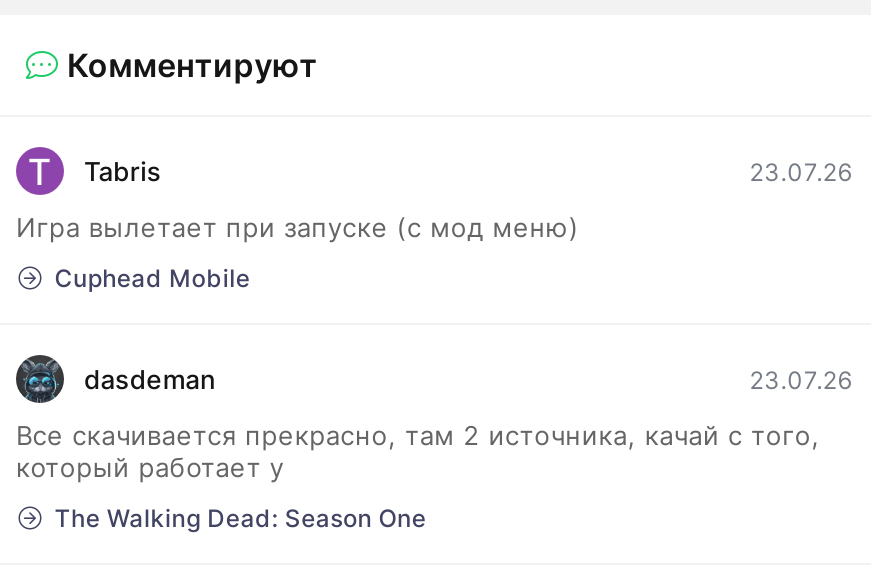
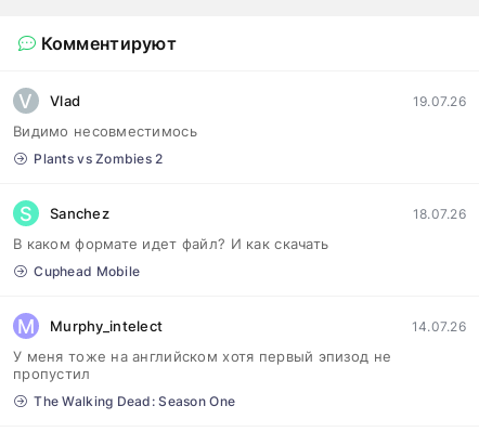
[16,150,852,243] T | Tabris | 23.07.26 | Игра вылетает при запуске (с мод меню) -> [13,89,466,252] V | Vlad | 19.07.26 | Видимо несовместимось | Plants vs Zombies 2 | S | Sanchez | 18.07.26 | В каком формате идет файл? И как скачать
[84,363,852,395] dasdeman | 23.07.26 -> [17,315,466,337] M | Murphy_intelect | 14.07.26
[16,419,820,483] Все скачивается прекрасно, там 2 источника, качай с того, | который работает у -> [13,348,391,382] У меня тоже на английском хотя первый эпизод не | пропустил

